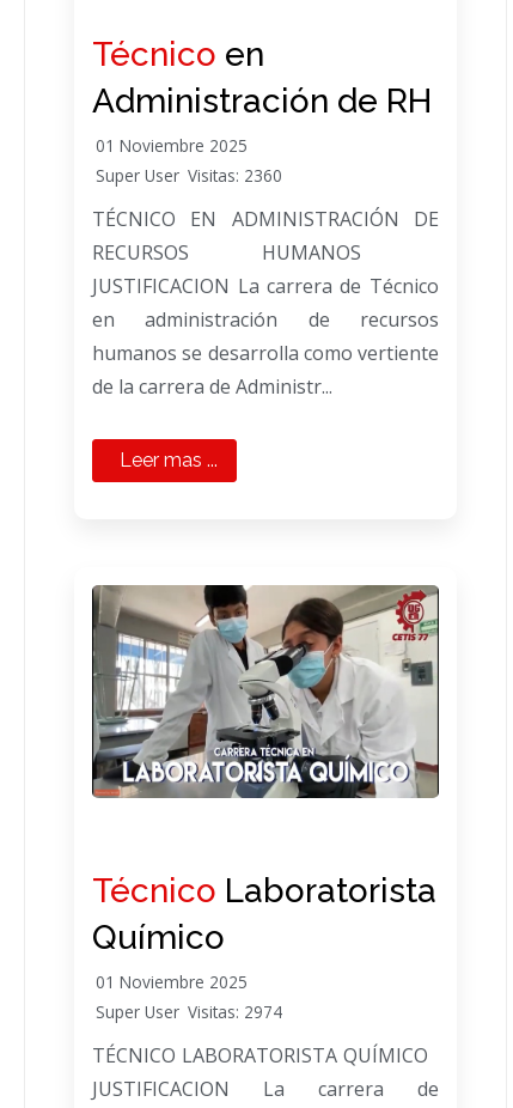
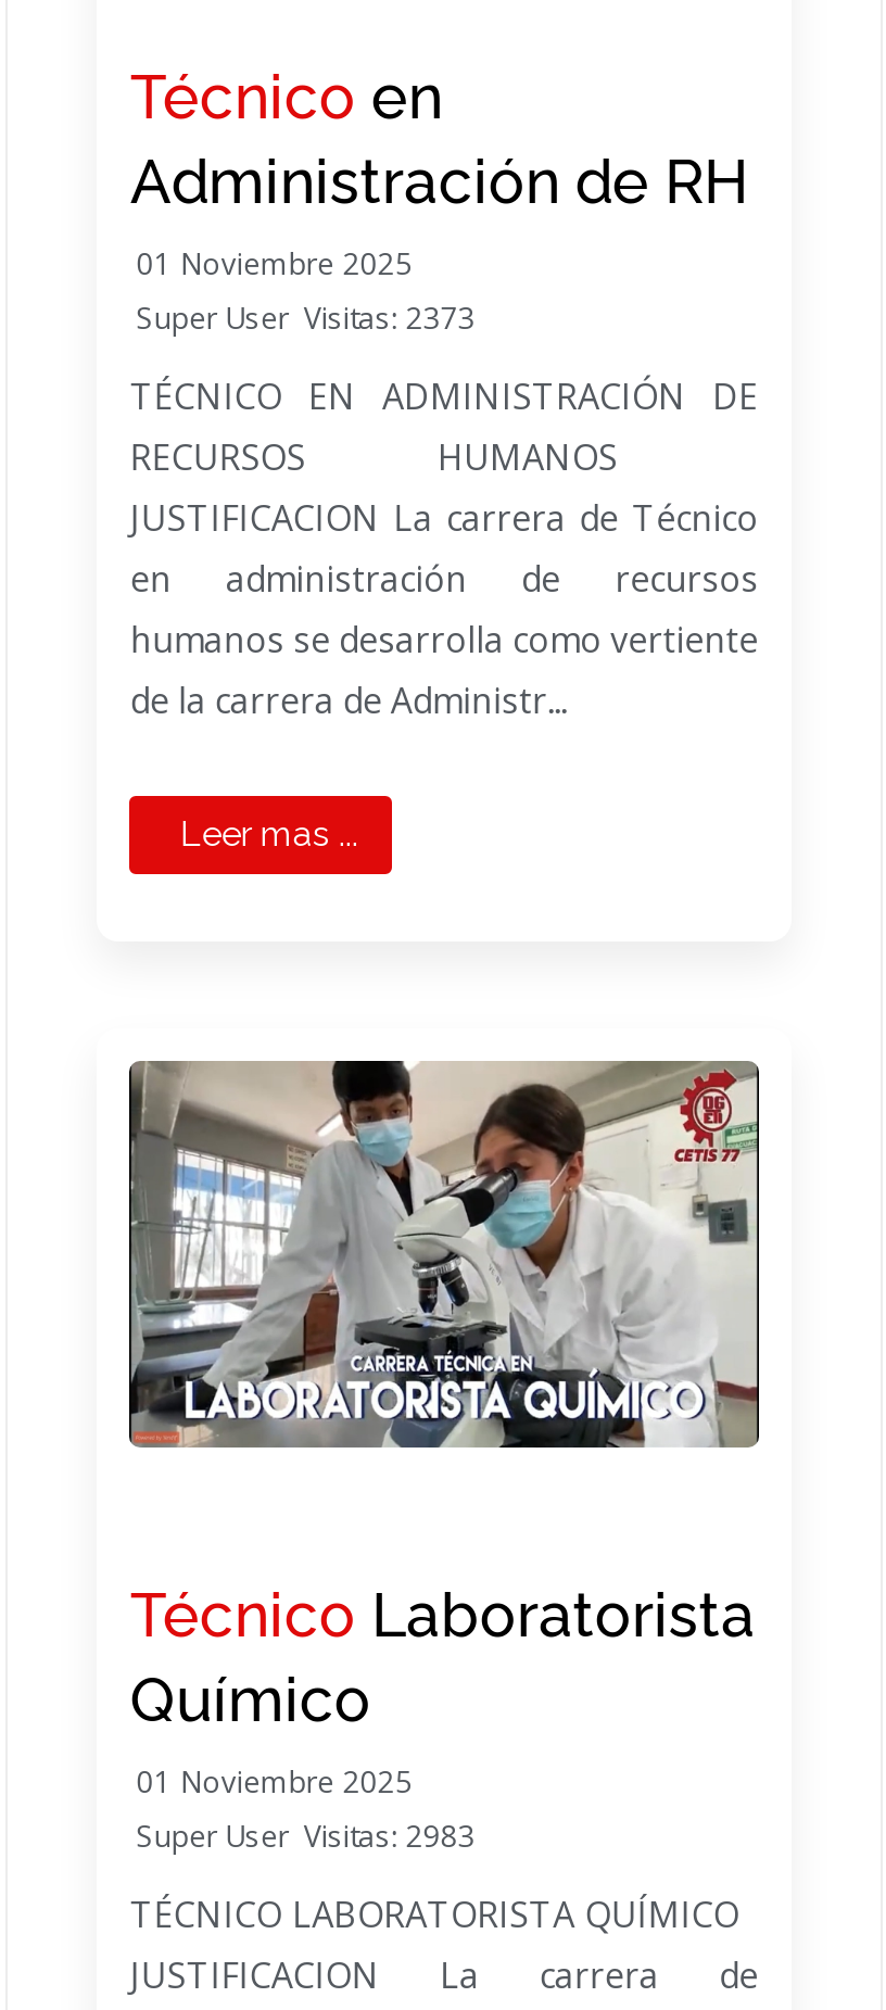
[96,164,283,187] Super User Visitas: 2360 -> [137,296,475,338] Super User Visitas: 2373
[96,1000,283,1023] Super User Visitas: 2974 -> [137,1814,475,1856] Super User Visitas: 2983

